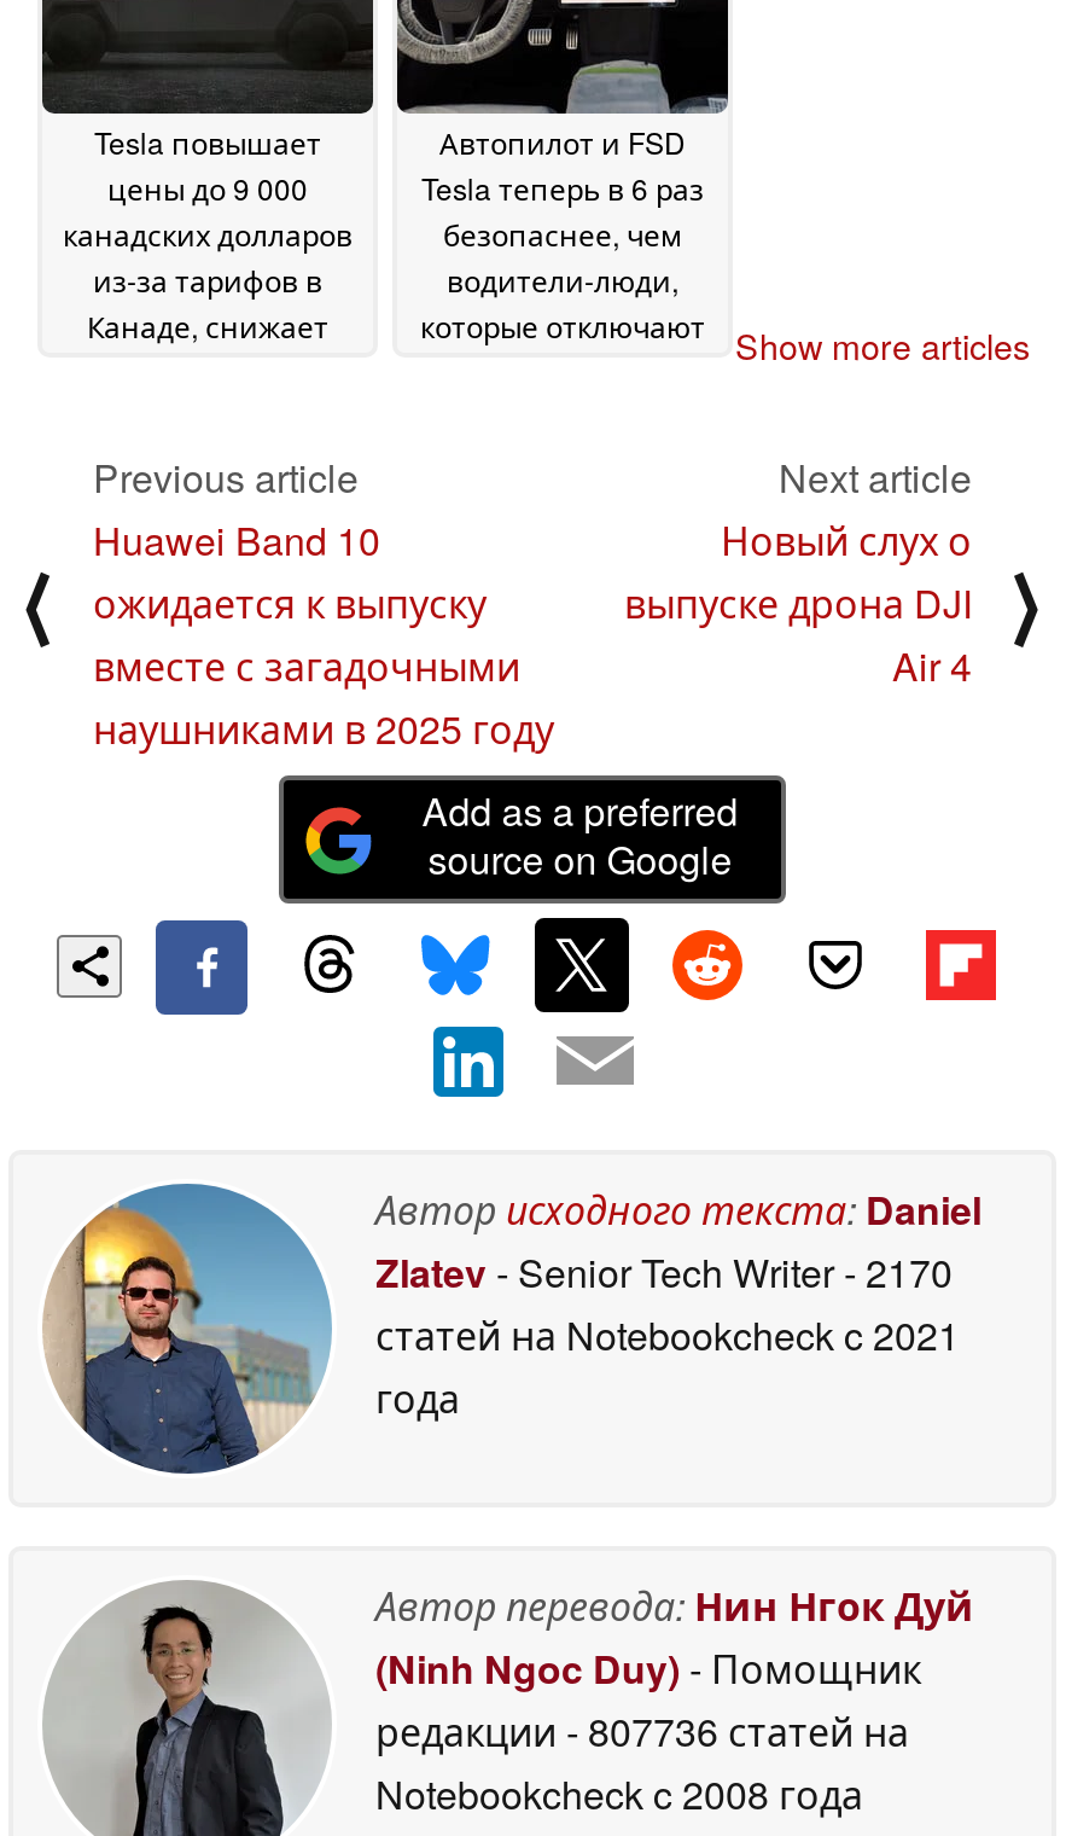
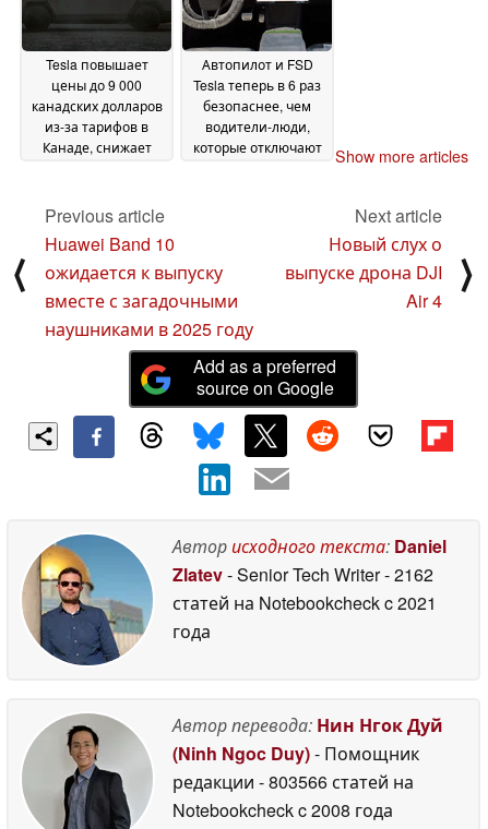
[375,1243,953,1298] Zlatev - Senior Tech Writer - 2170 -> [172,561,433,586] Zlatev - Senior Tech Writer - 2162
[375,1702,909,1757] редакции - 807736 статей на -> [172,768,414,794] редакции - 803566 статей на

